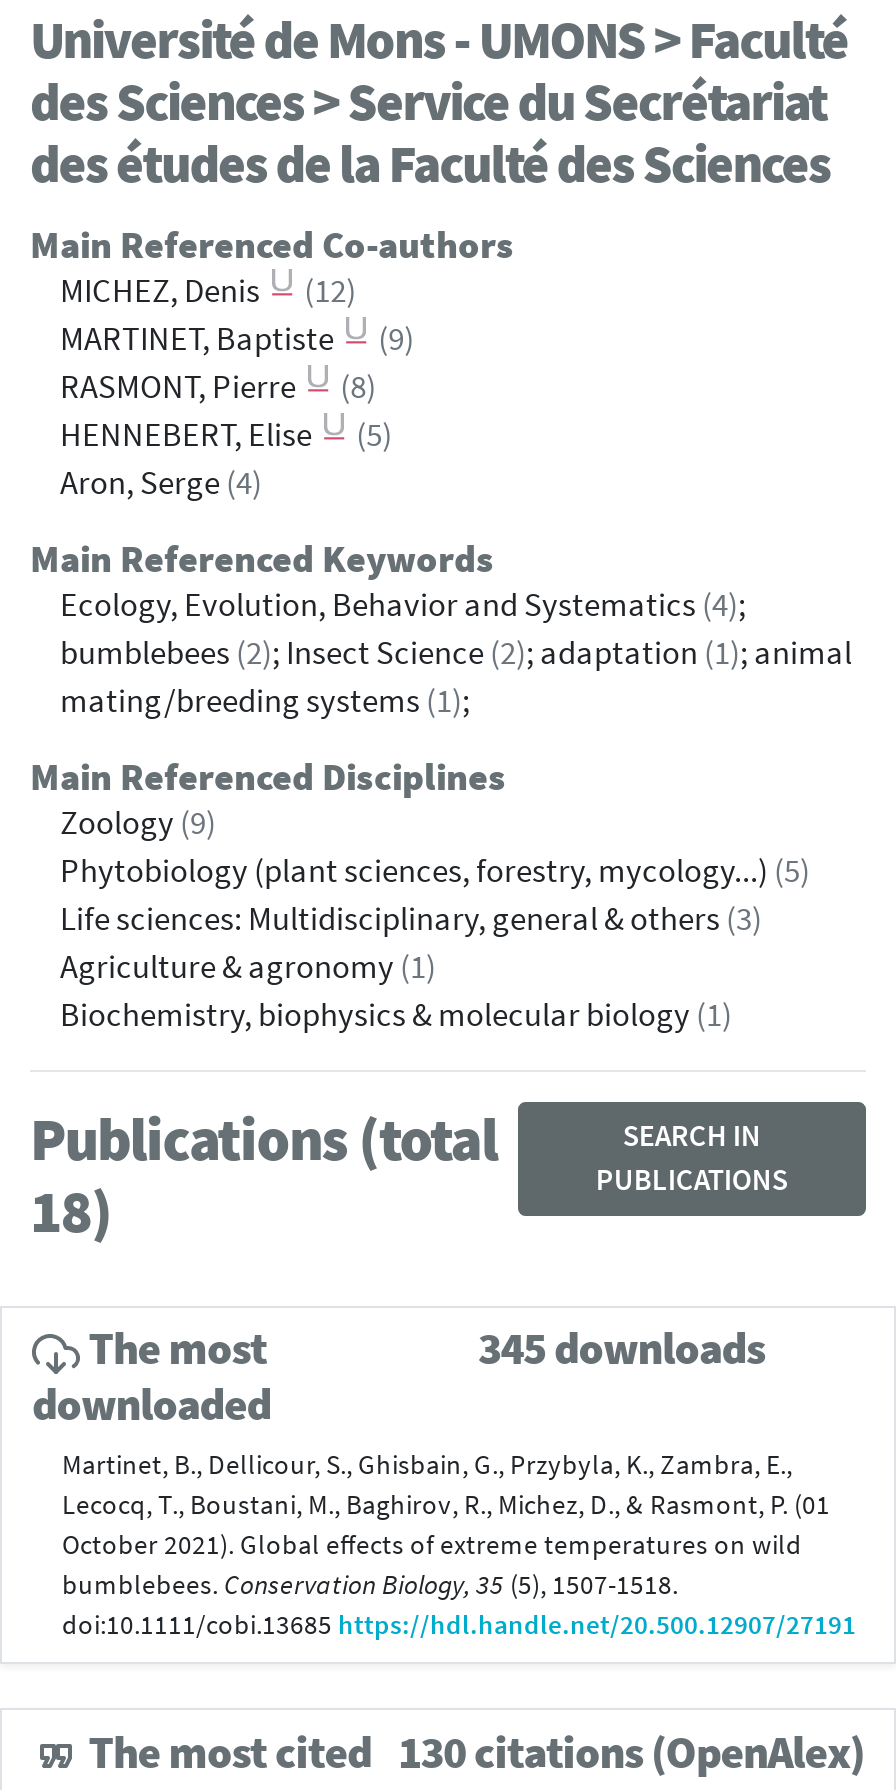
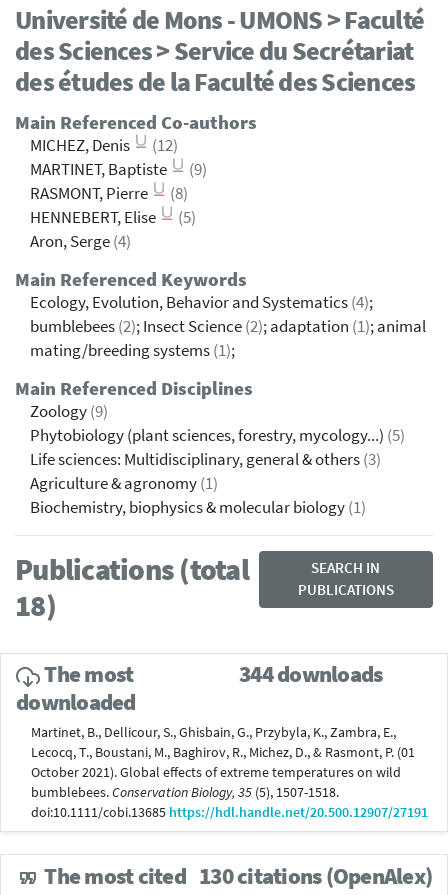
[478,1321,764,1377] 345 downloads -> [239,660,382,688] 344 downloads

